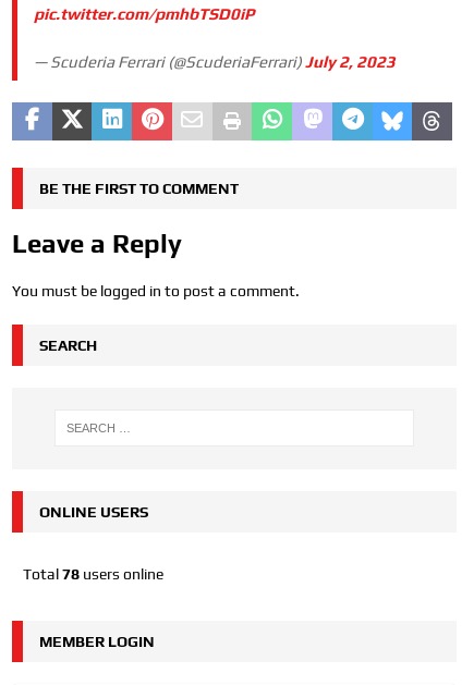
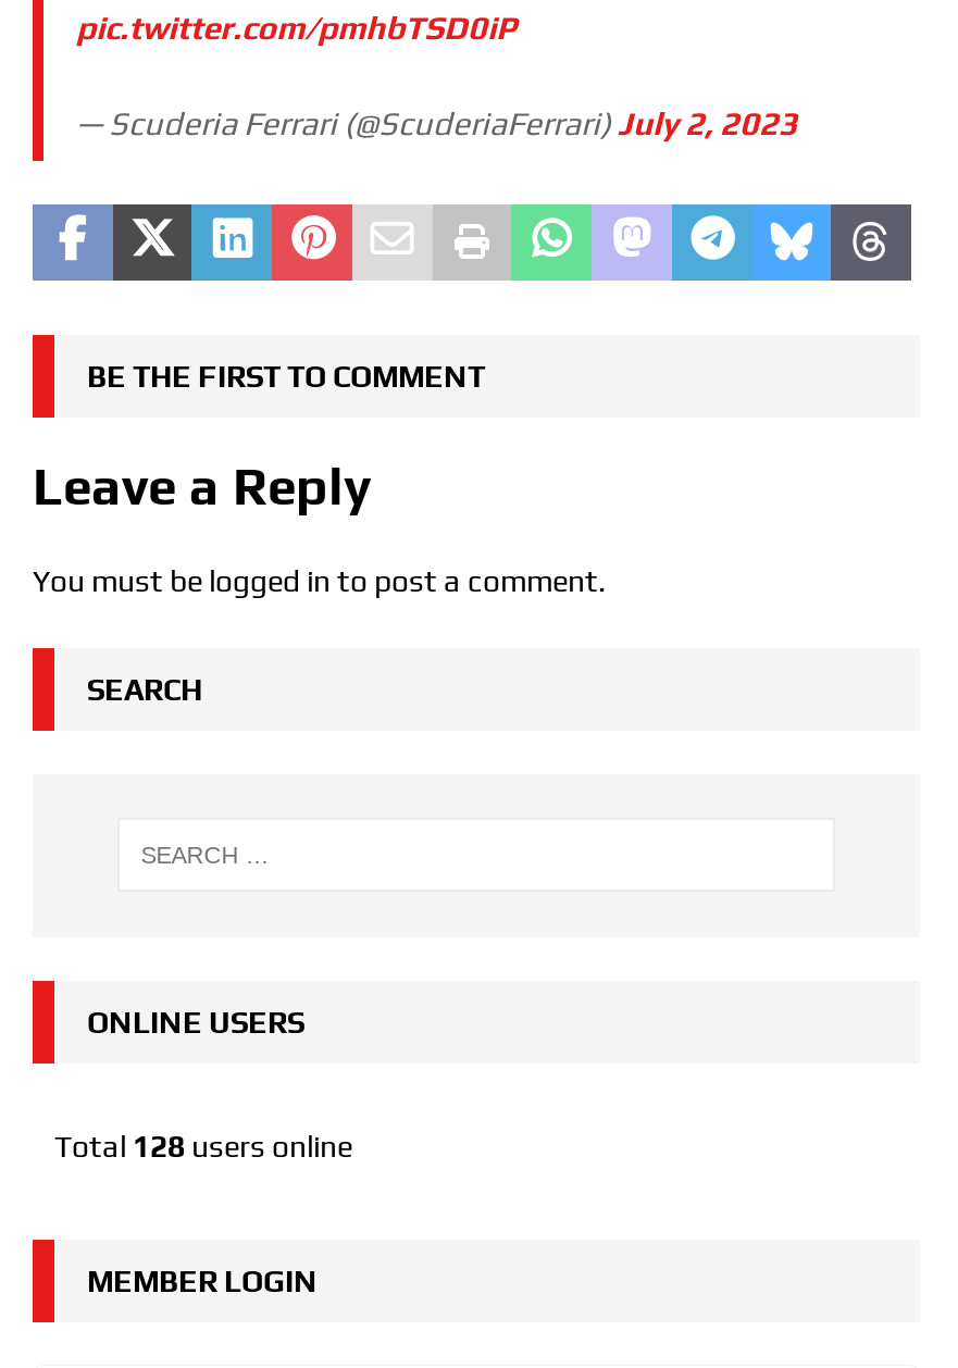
[23,565,163,582] Total 78 users online -> [54,1128,352,1163] Total 128 users online

